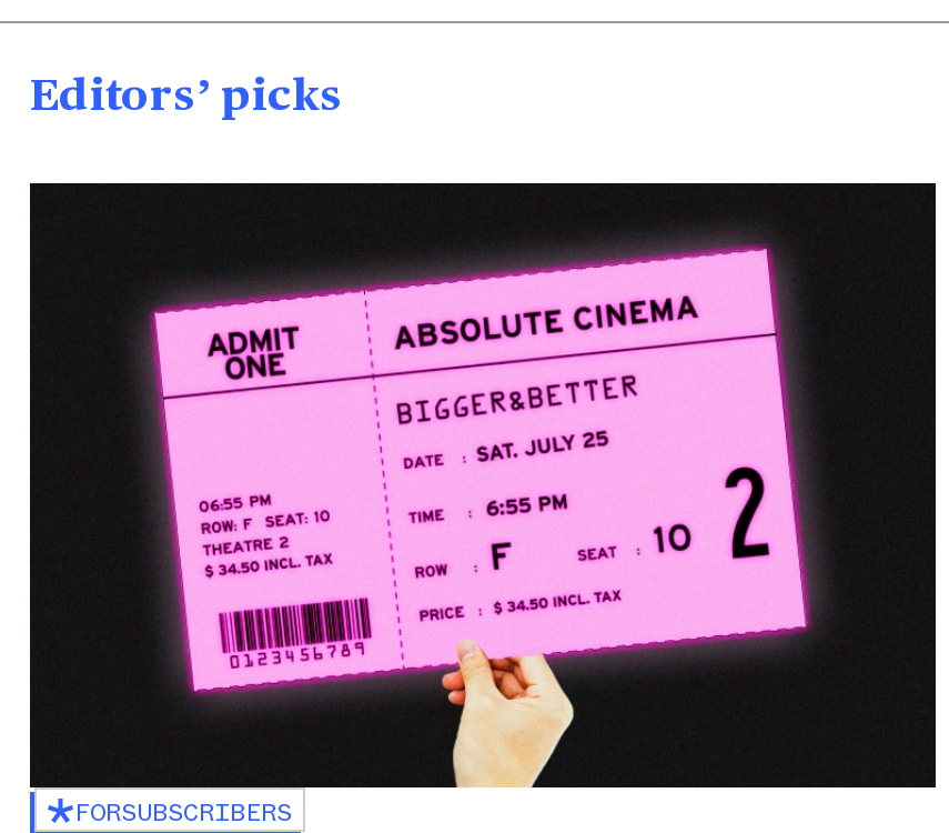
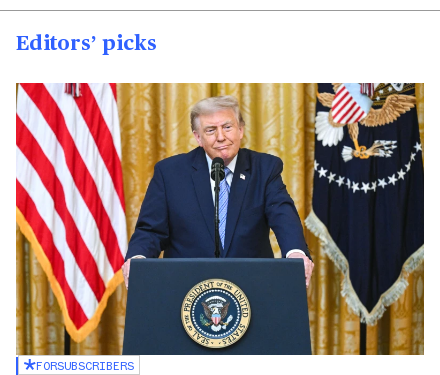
[28,180,938,791] [image] -> [15,82,425,356] [image]

